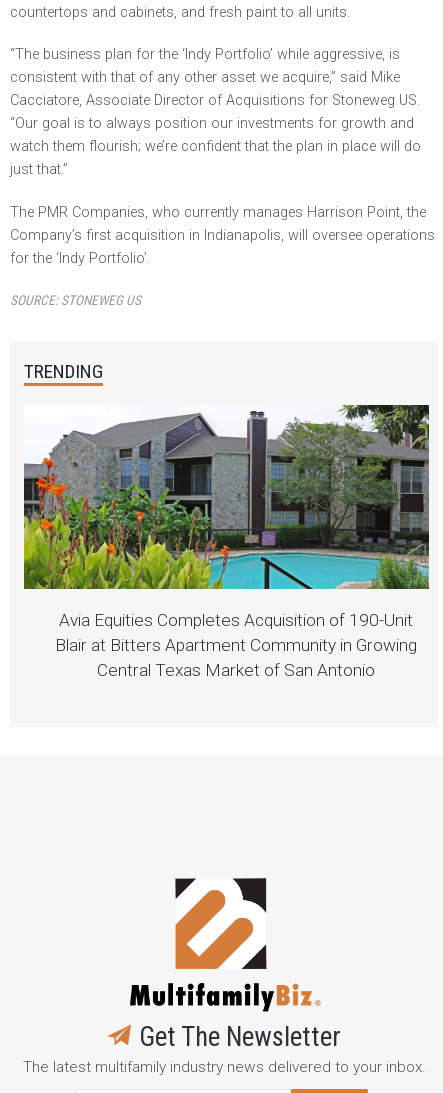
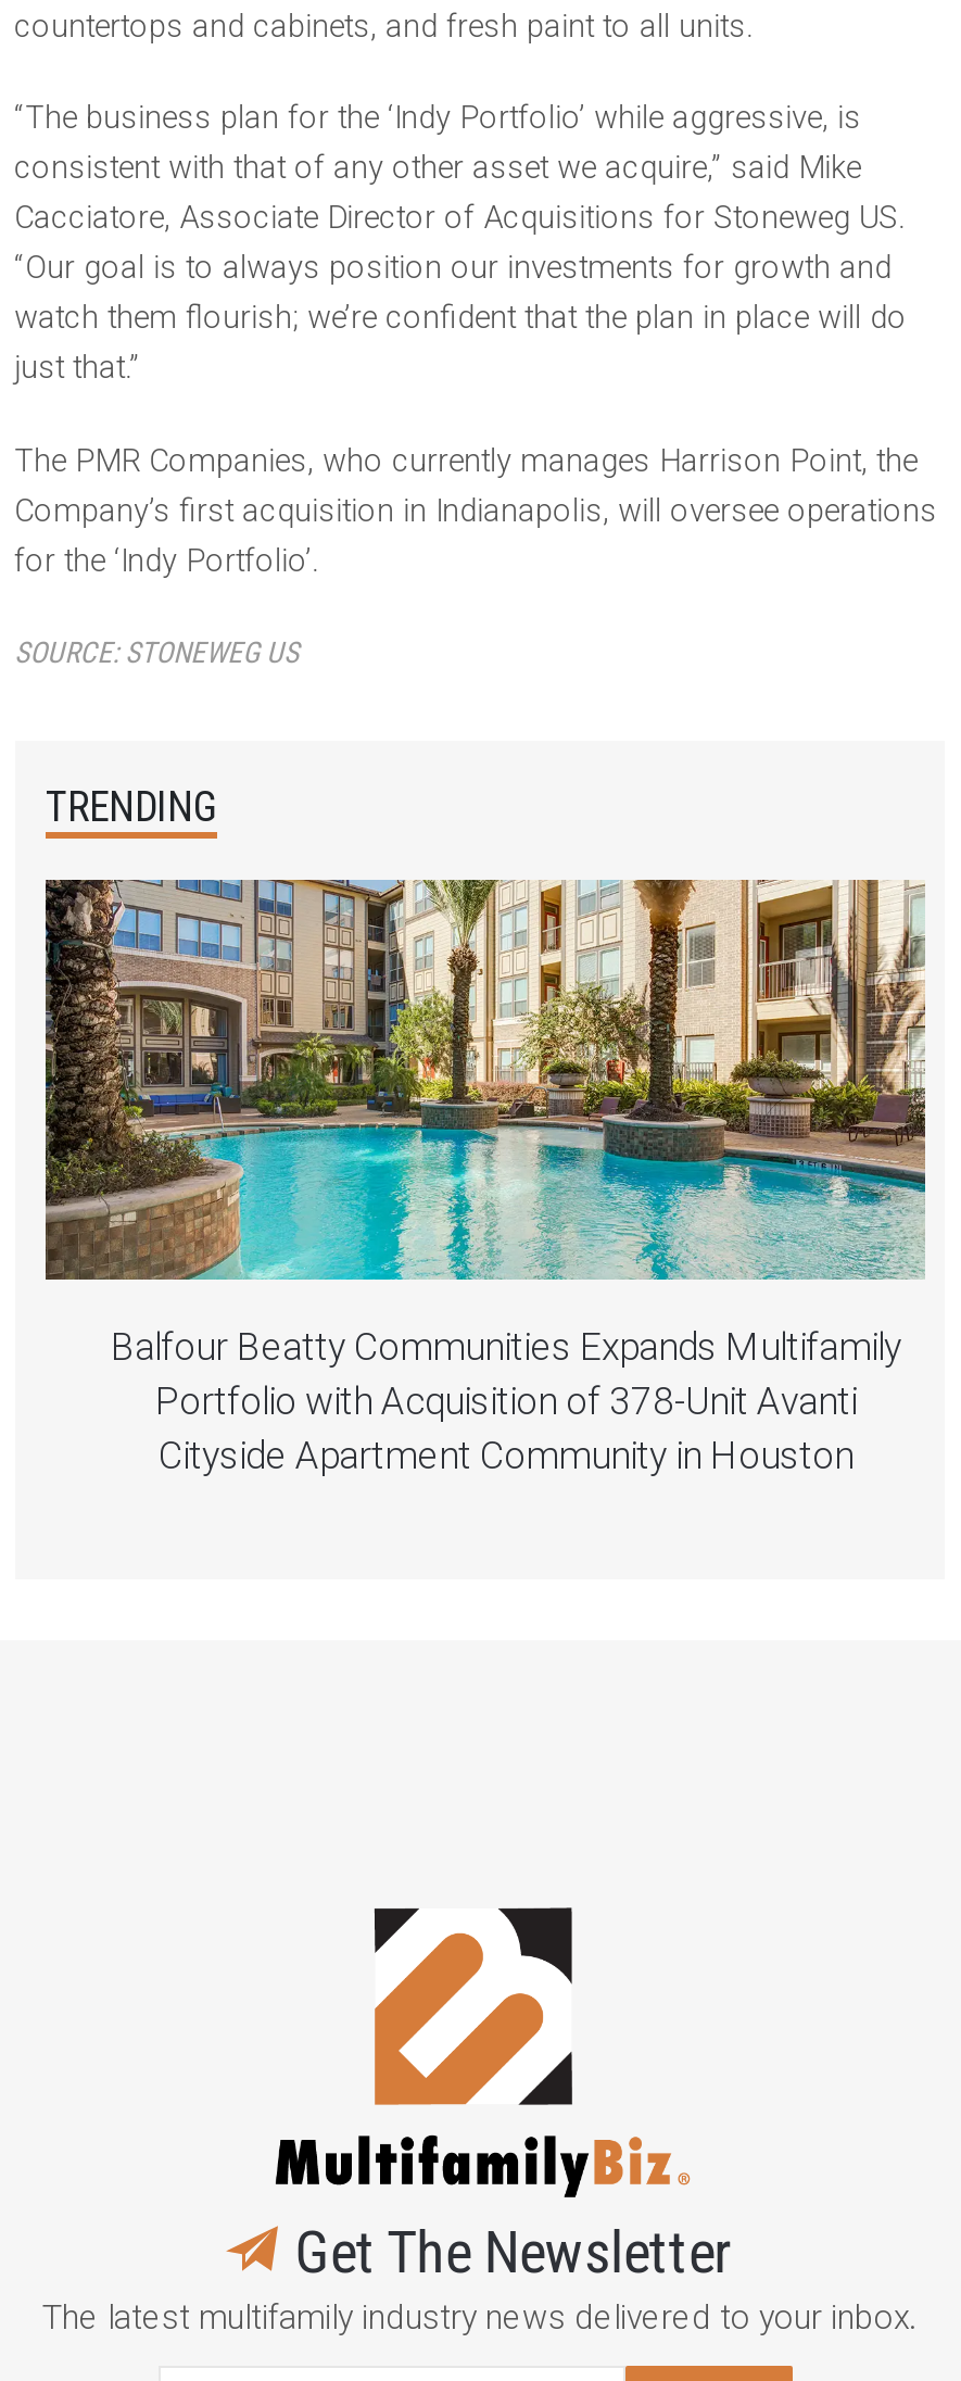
[23,404,430,680] [image] | Avia Equities Completes Acquisition of 190-Unit | Blair at Bitters Apartment Community in Growing | Central Texas Market of San Antonio -> [43,878,927,1478] [image] | Balfour Beatty Communities Expands Multifamily | Portfolio with Acquisition of 378-Unit Avanti | Cityside Apartment Community in Houston

